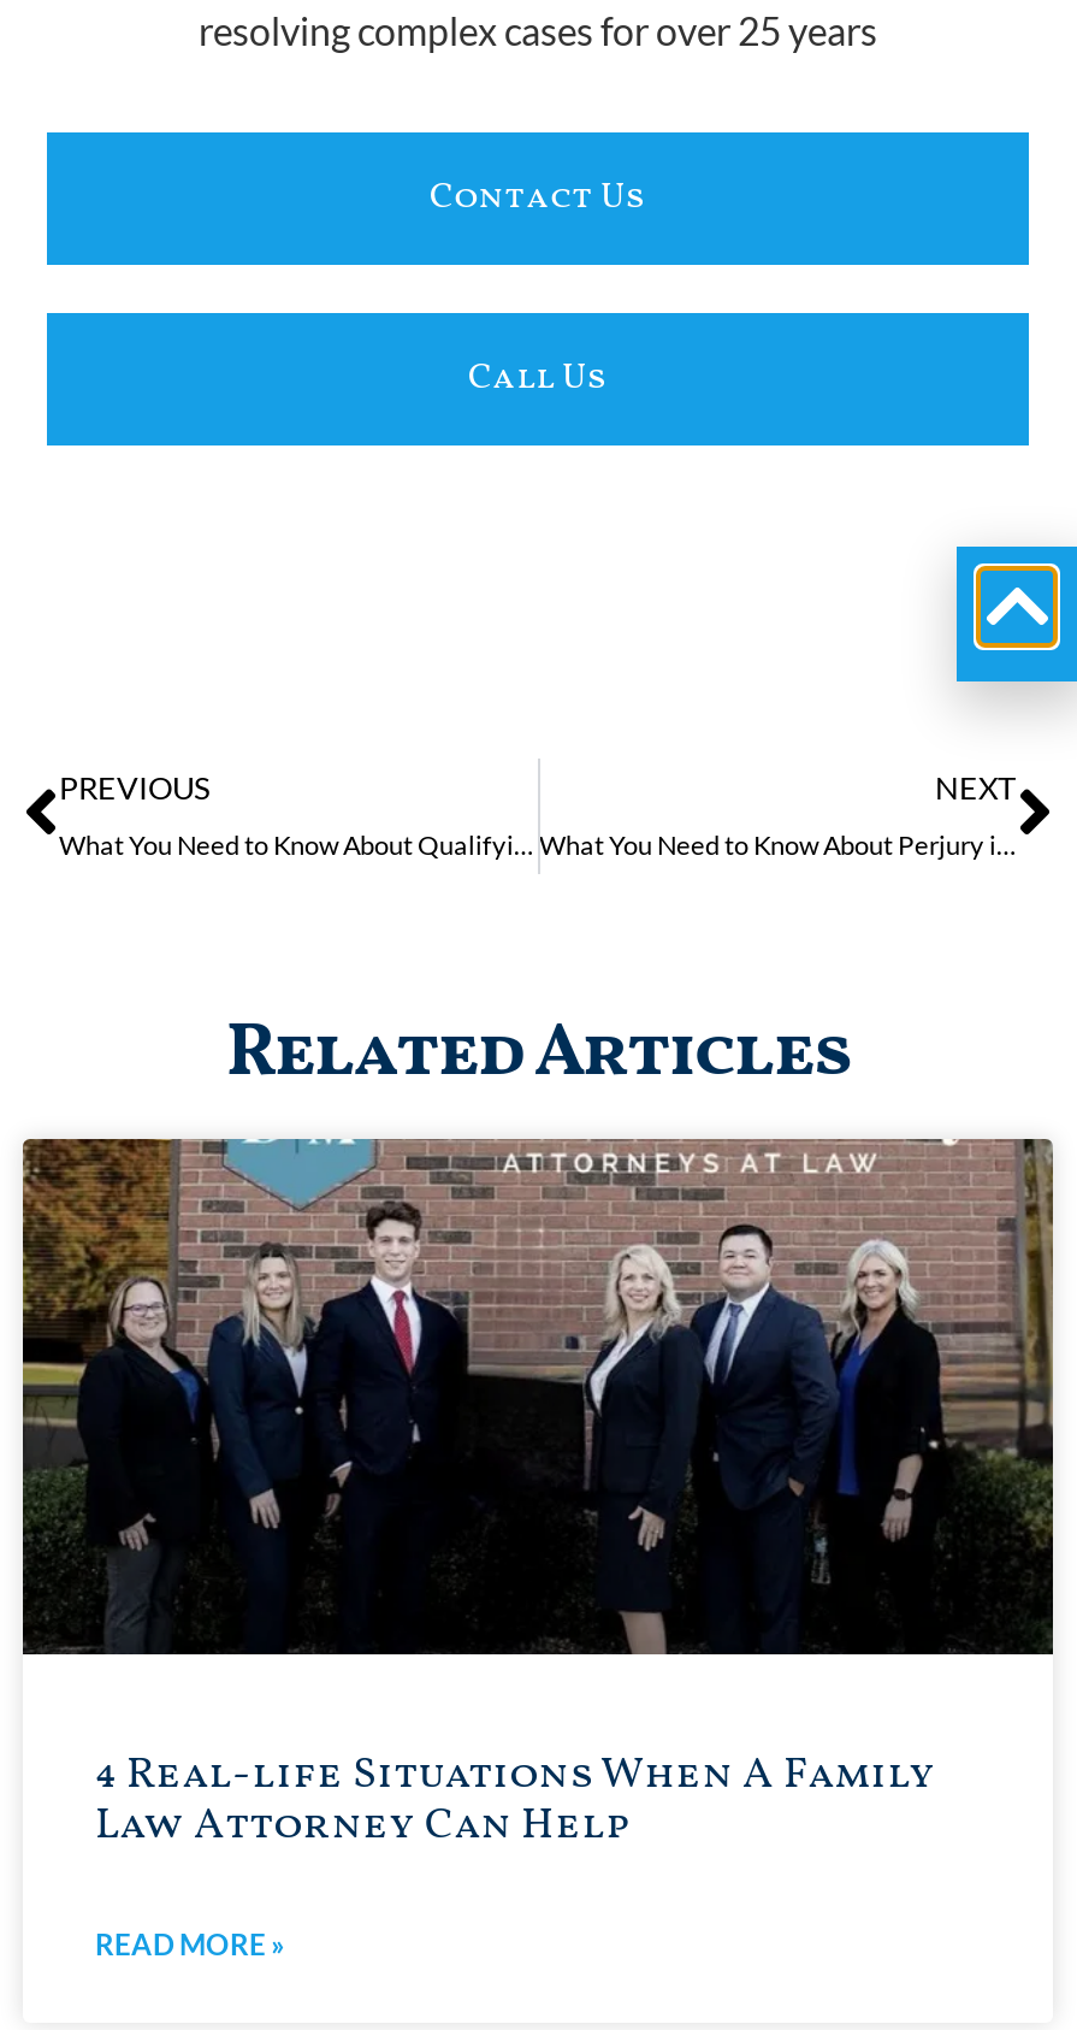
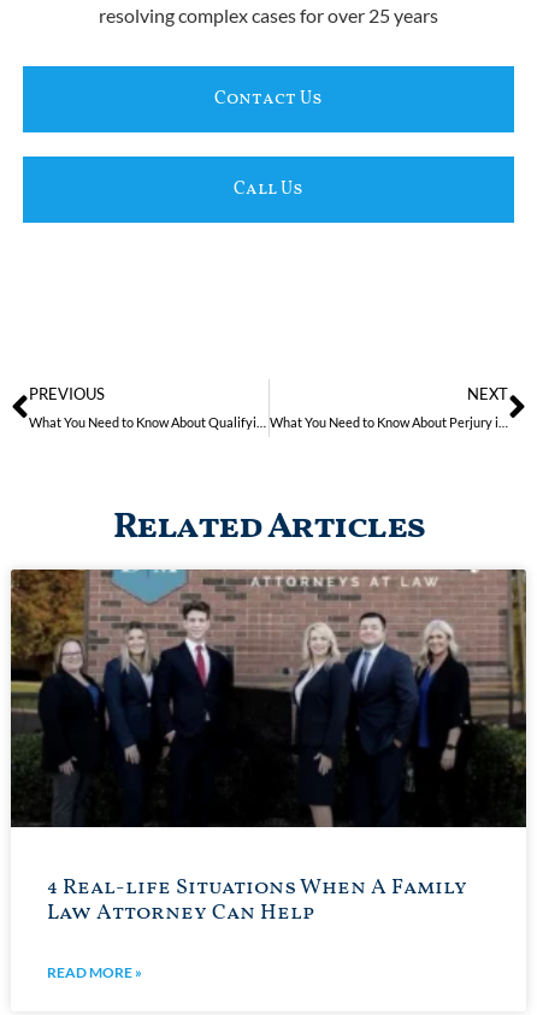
[952,544,1070,701] [image] -> none

